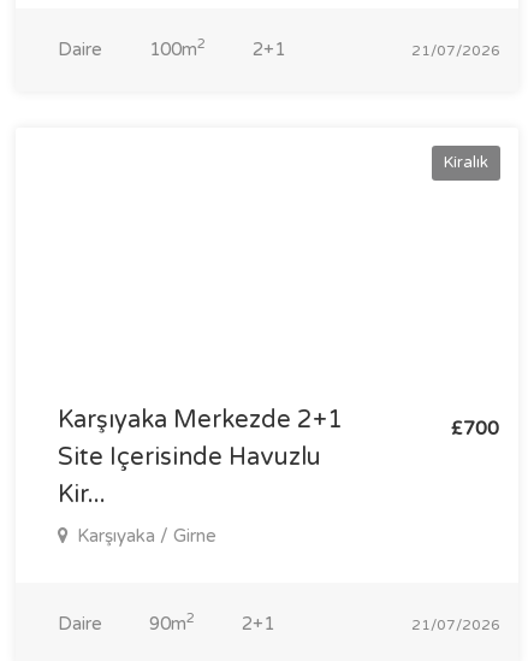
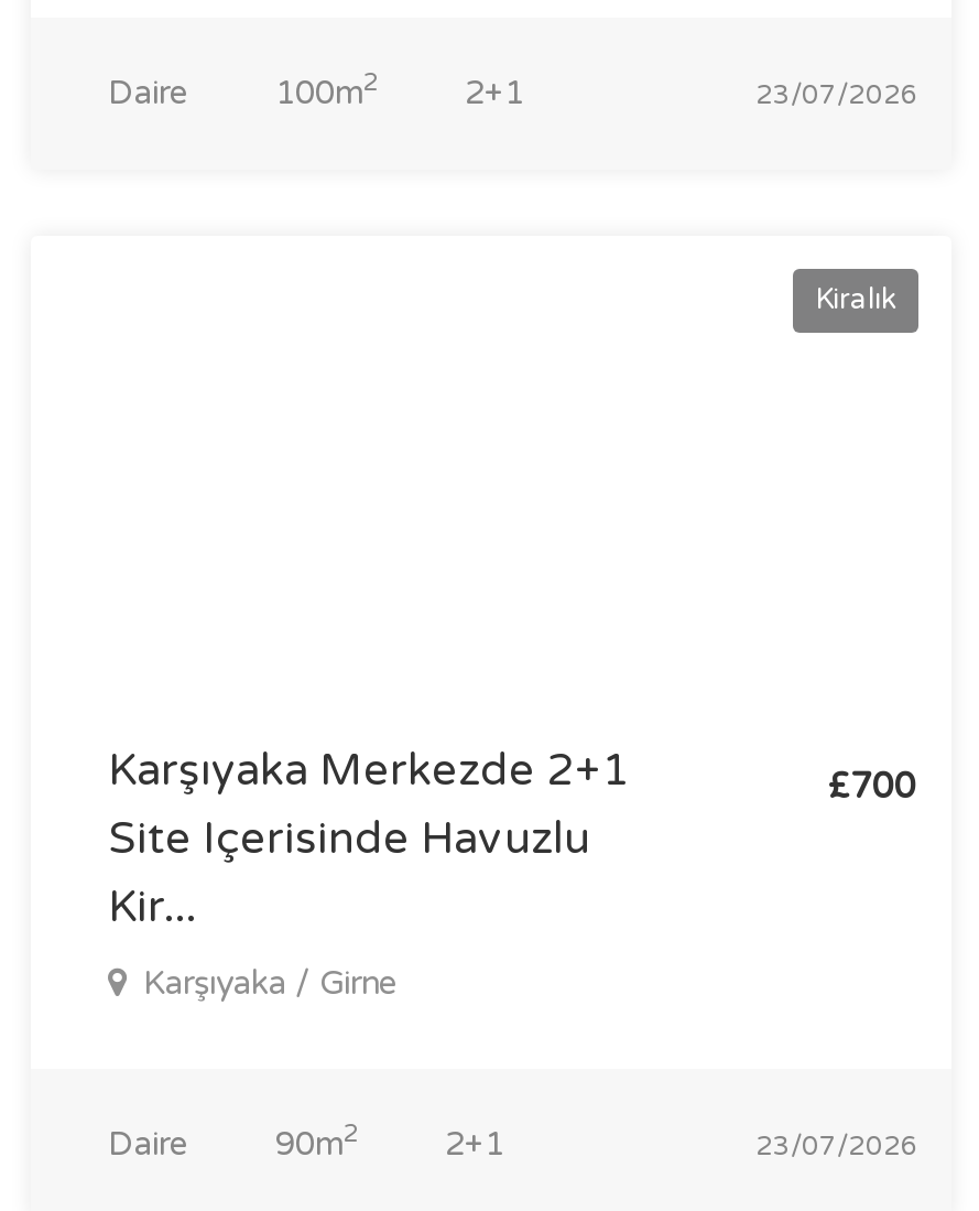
[411,42,500,59] 21/07/2026 -> [755,79,918,110] 23/07/2026
[411,616,500,633] 21/07/2026 -> [755,1130,918,1161] 23/07/2026

